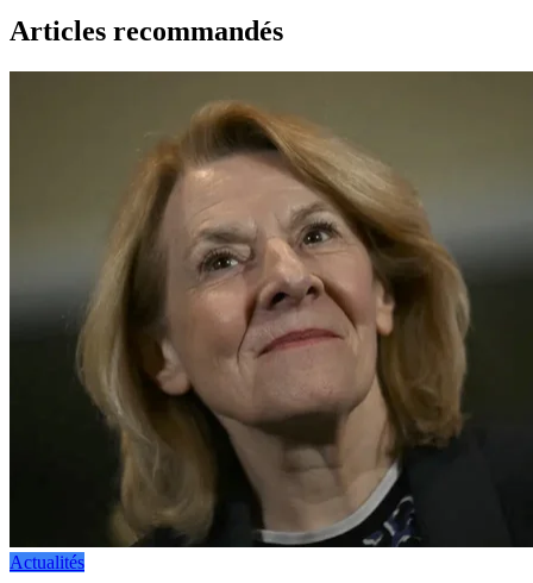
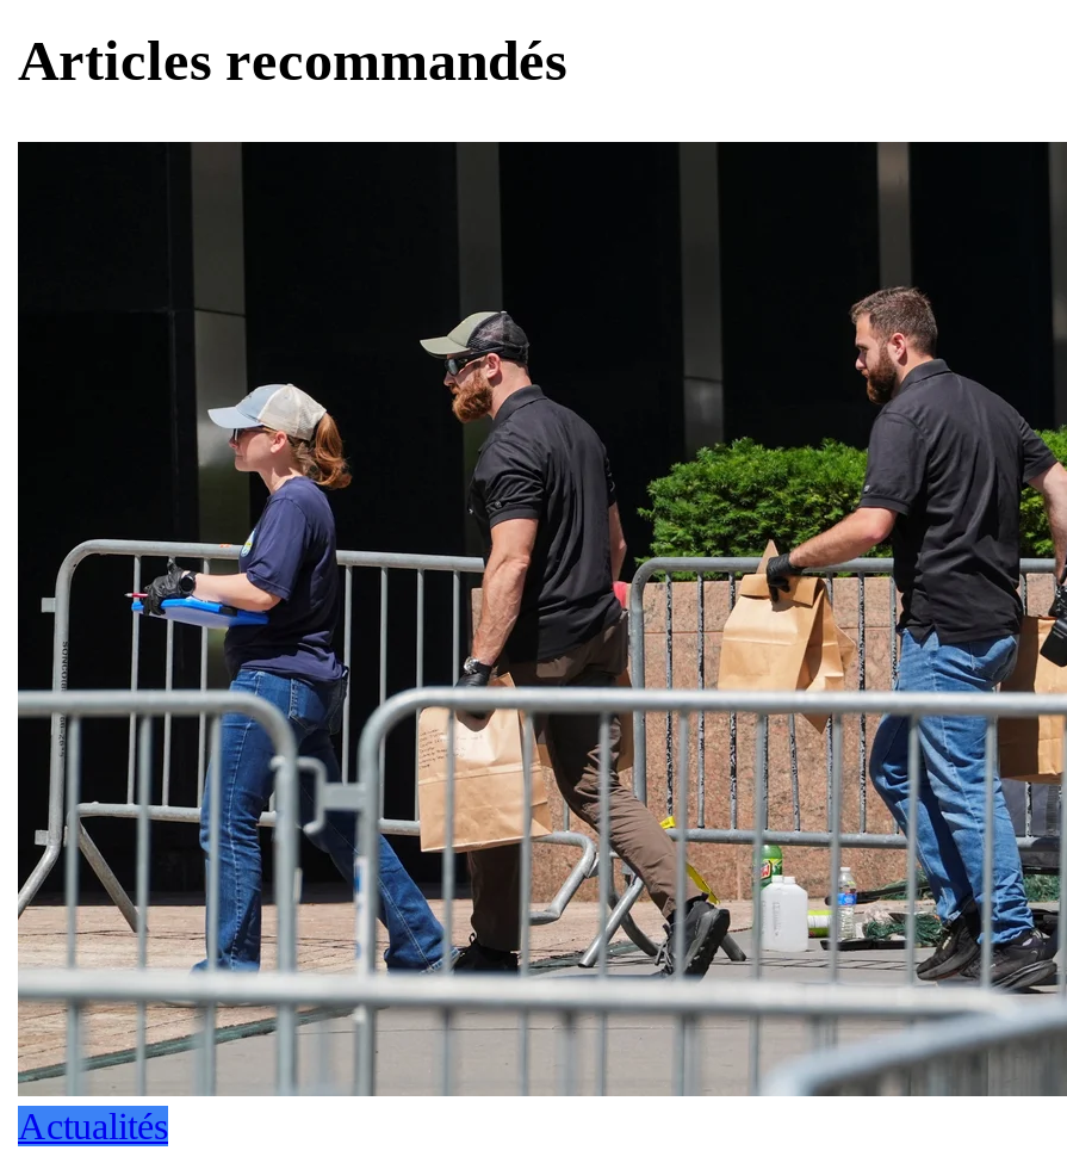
[8,71,529,548] [image] -> [15,142,1060,1099] [image]

